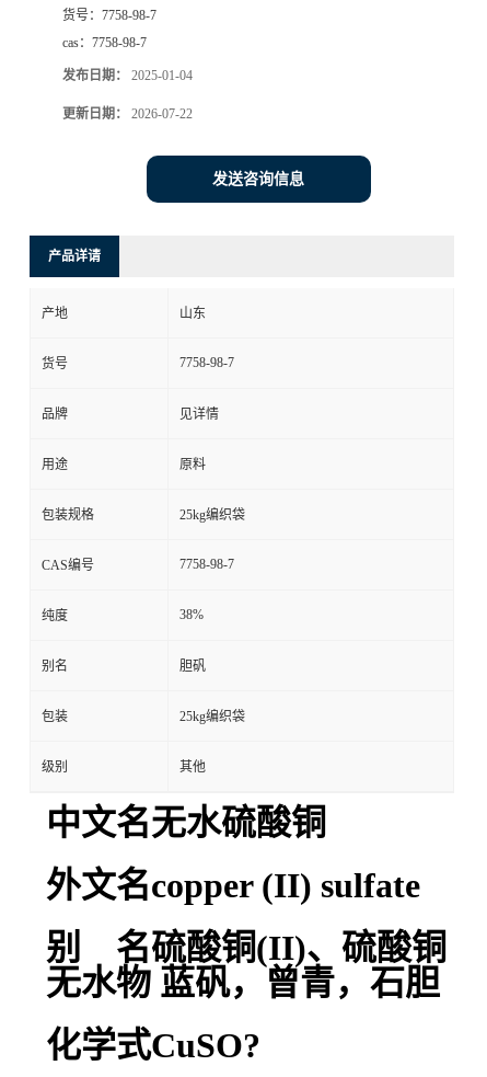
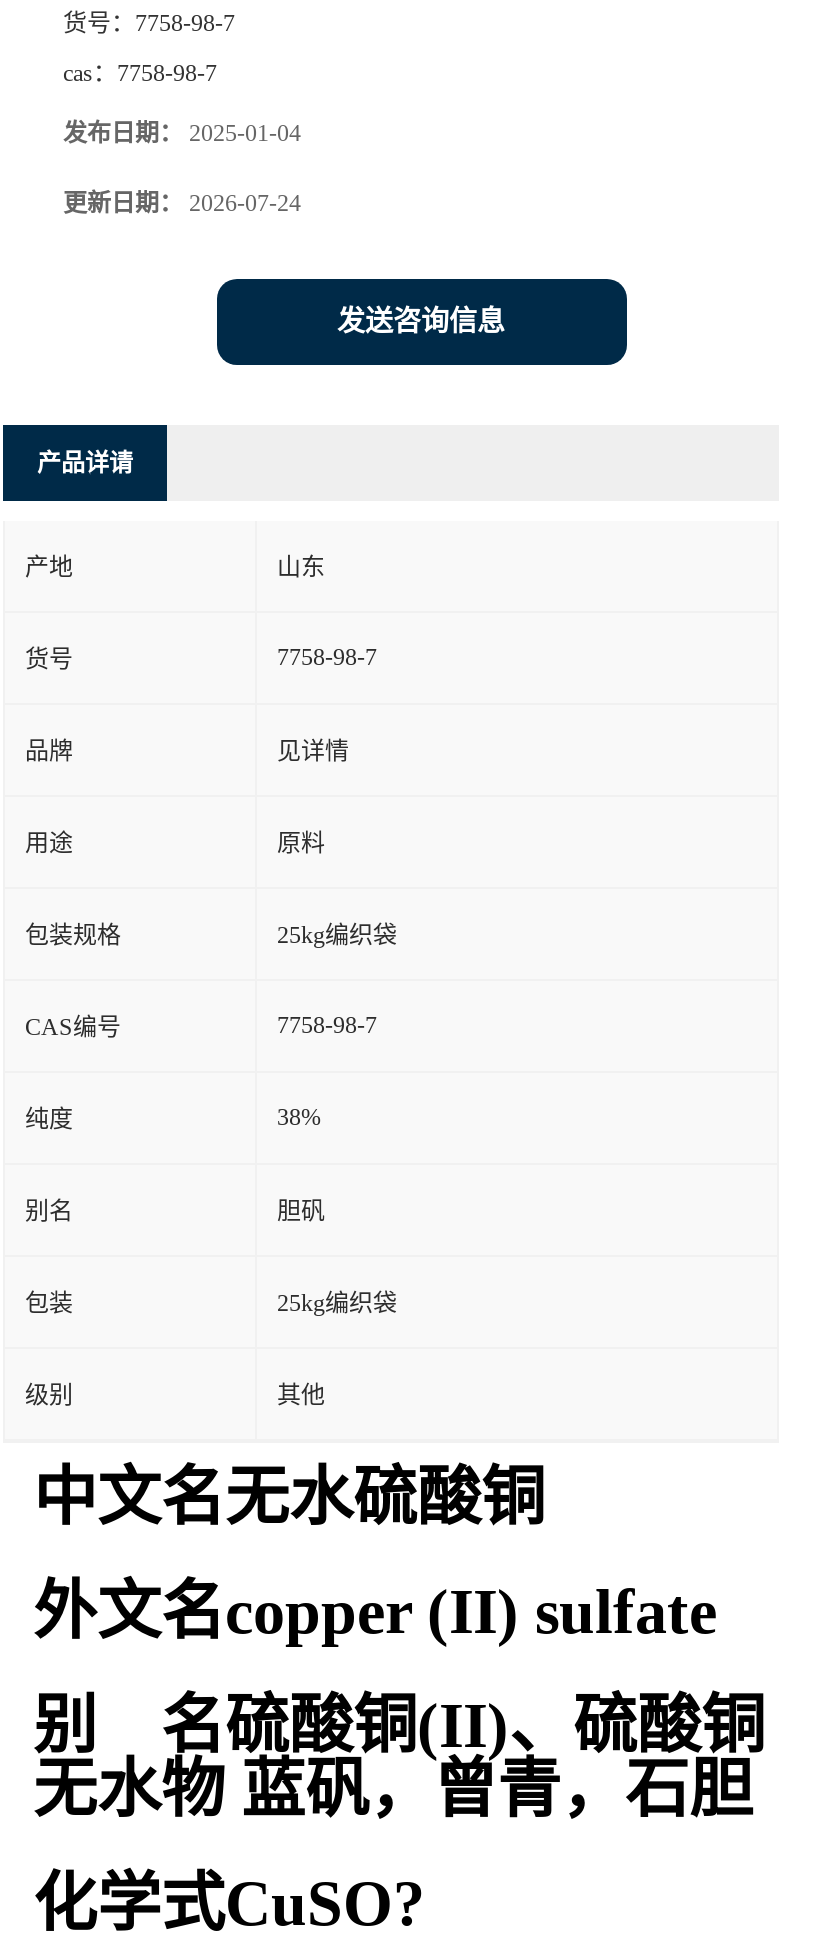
[62,107,193,122] 更新日期：2026-07-22 -> [63,190,301,218] 更新日期：2026-07-24

